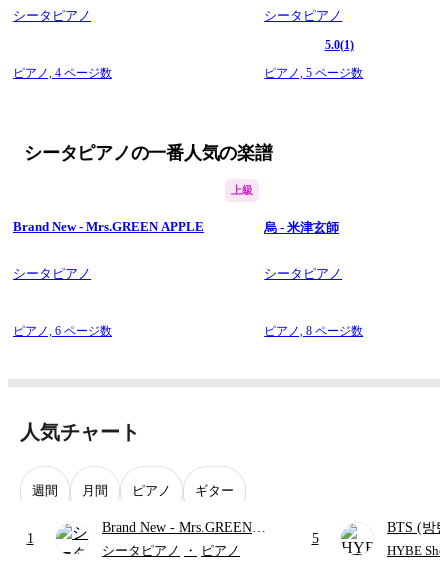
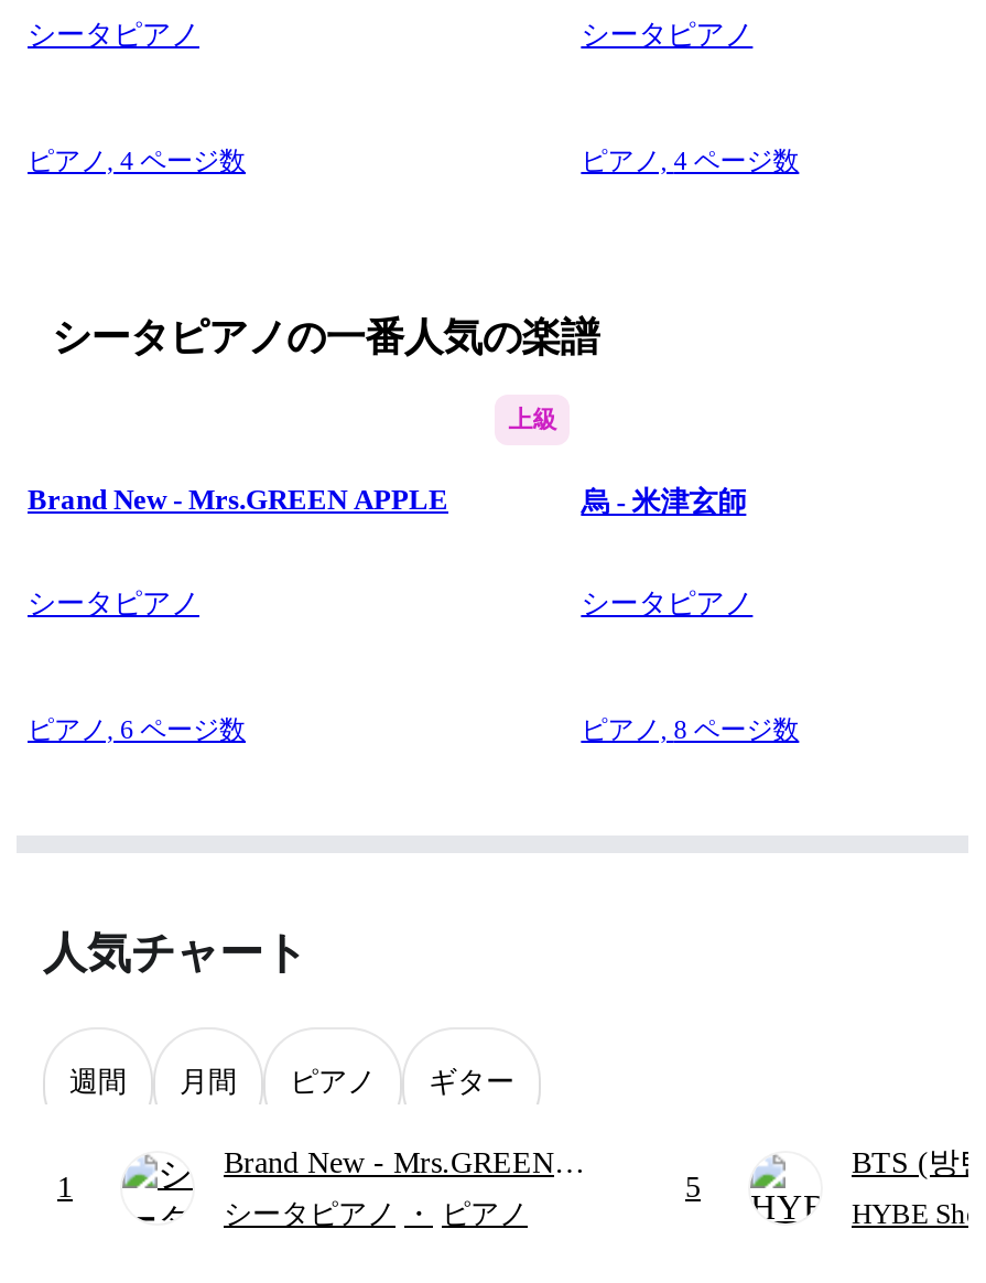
[264,38,363,80] 5.0(1) | ピアノ, 5 ページ数 -> [581,145,799,176] ピアノ, 4 ページ数

